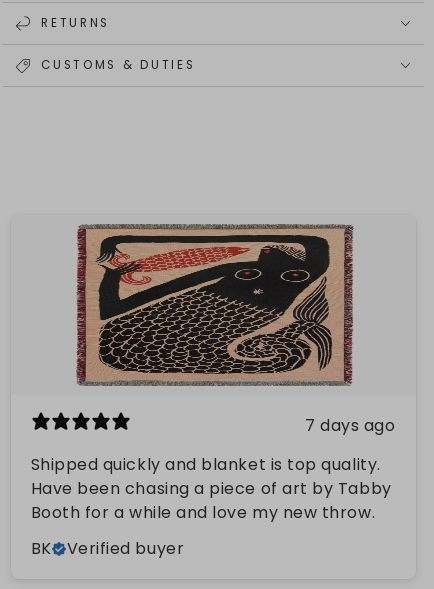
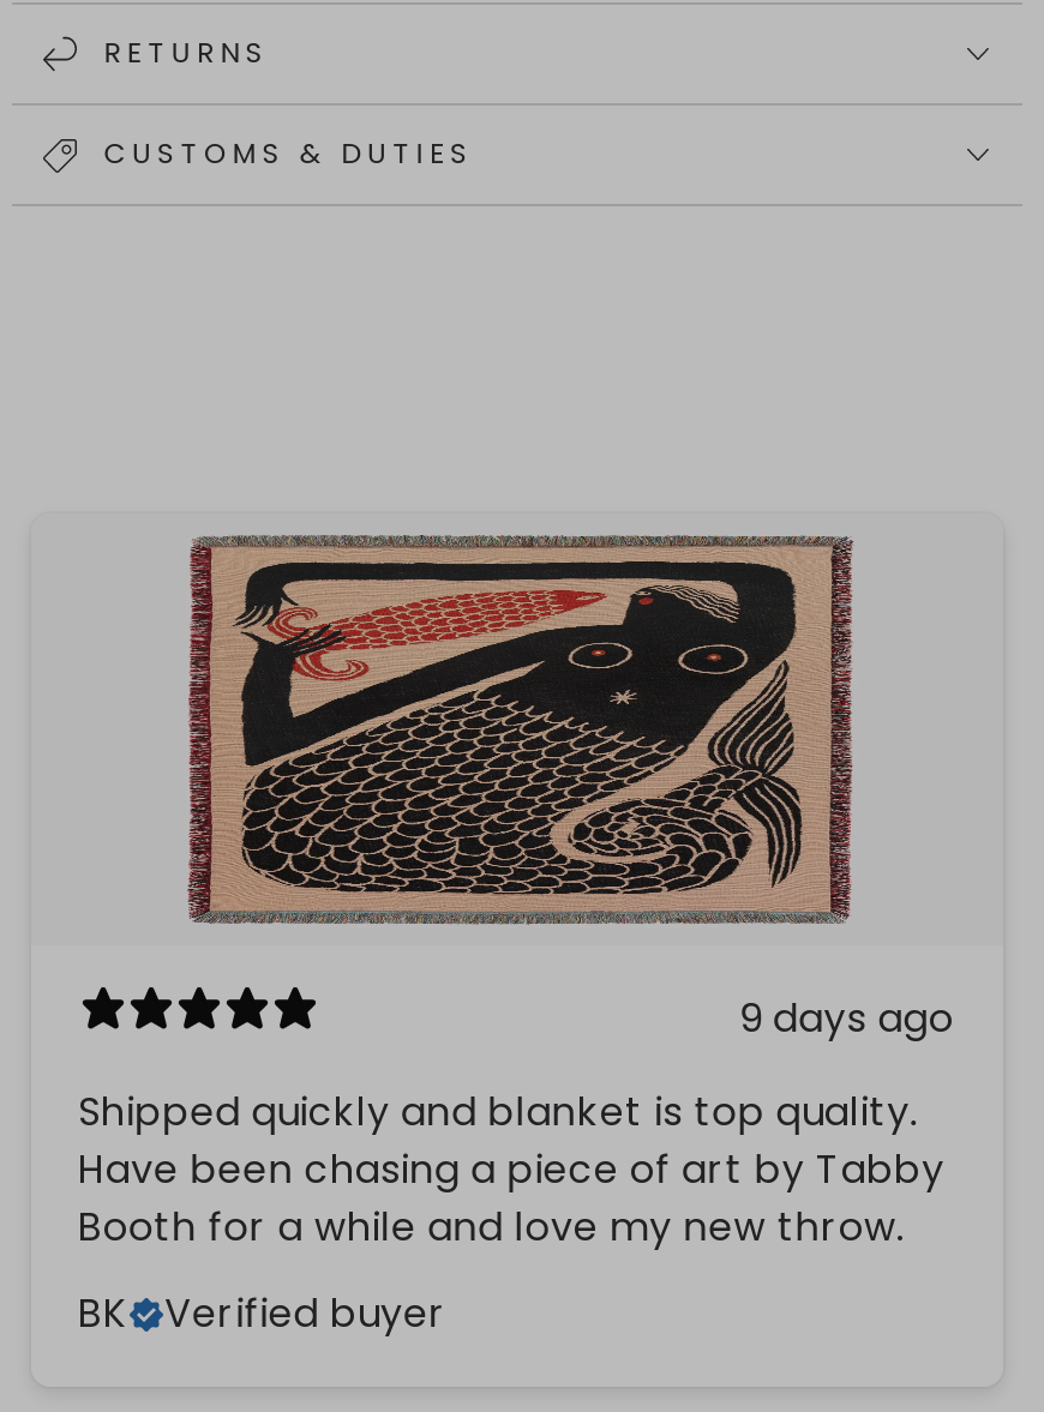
[305,414,395,437] 7 days ago -> [739,991,954,1046] 9 days ago

